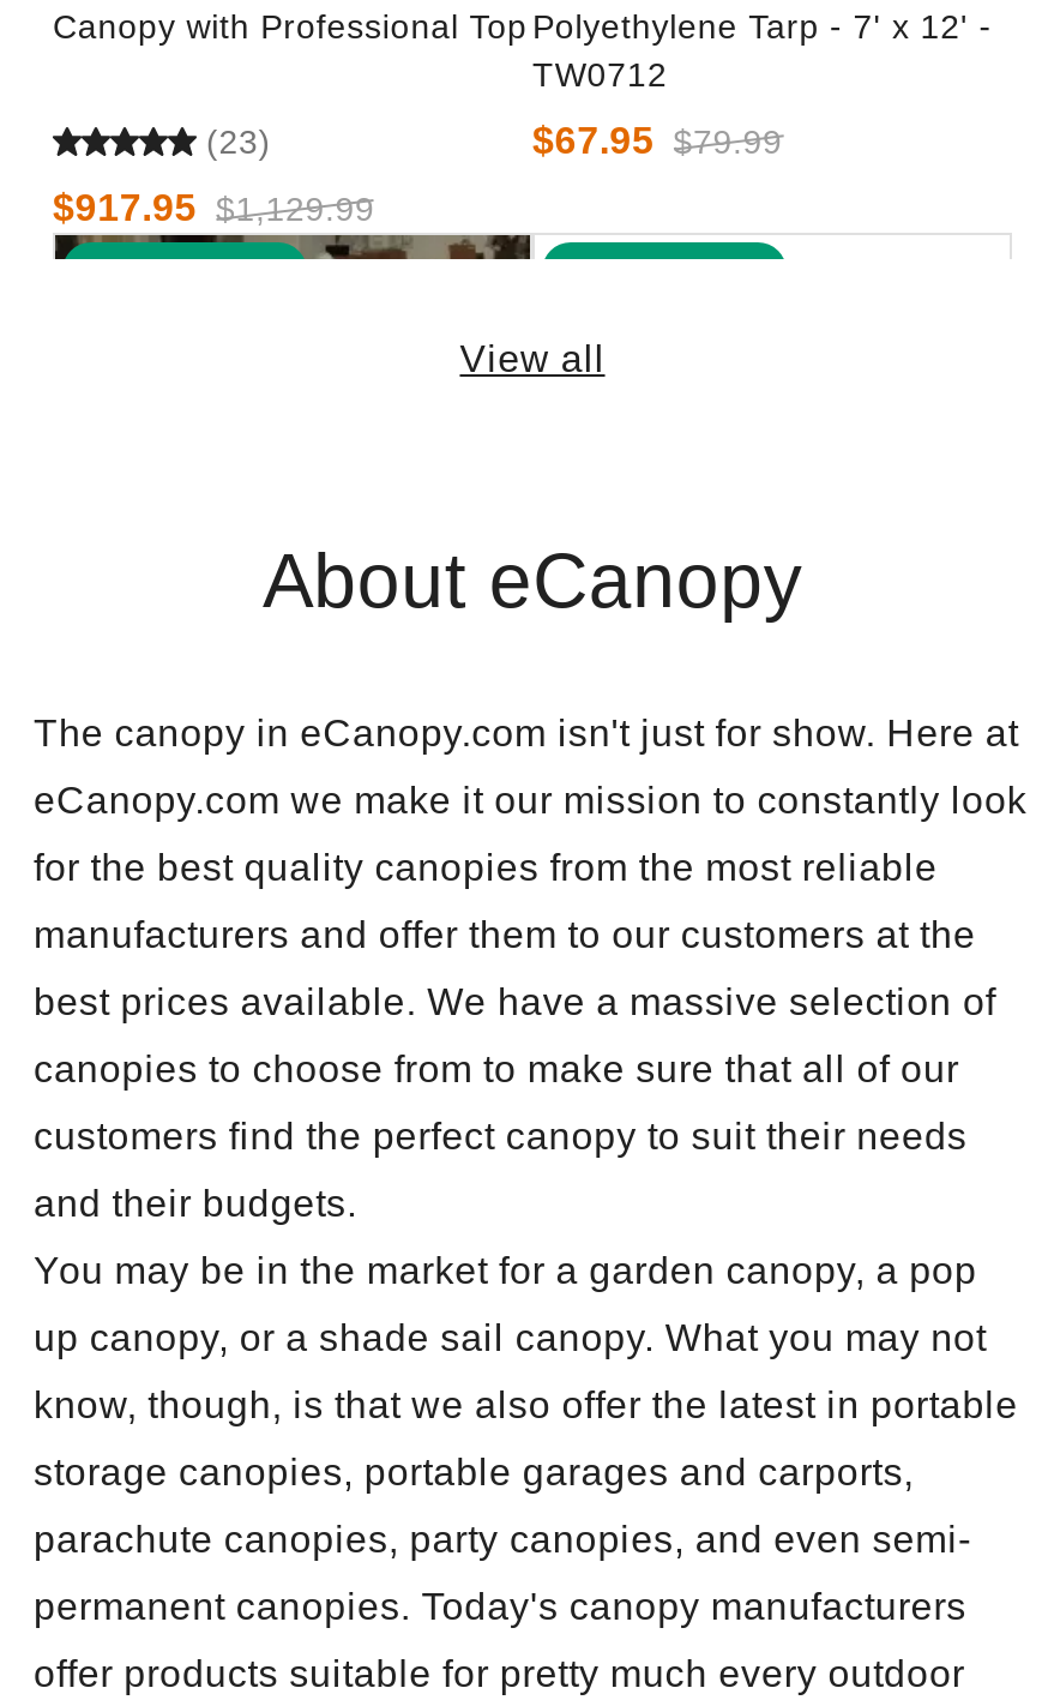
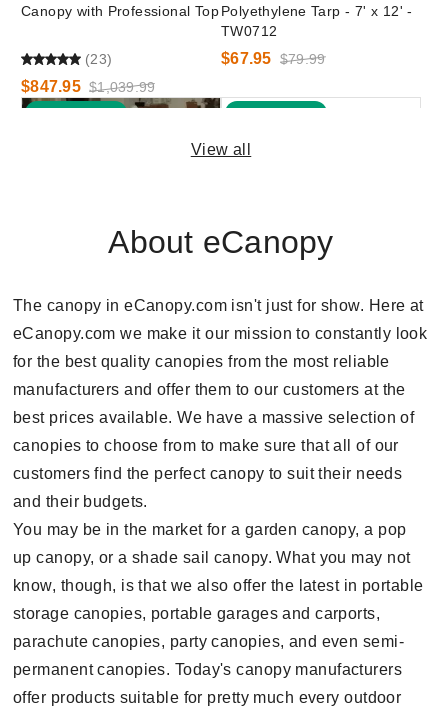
[53,188,375,229] $917.95 $1,129.99 -> [21,78,155,95] $847.95 $1,039.99

